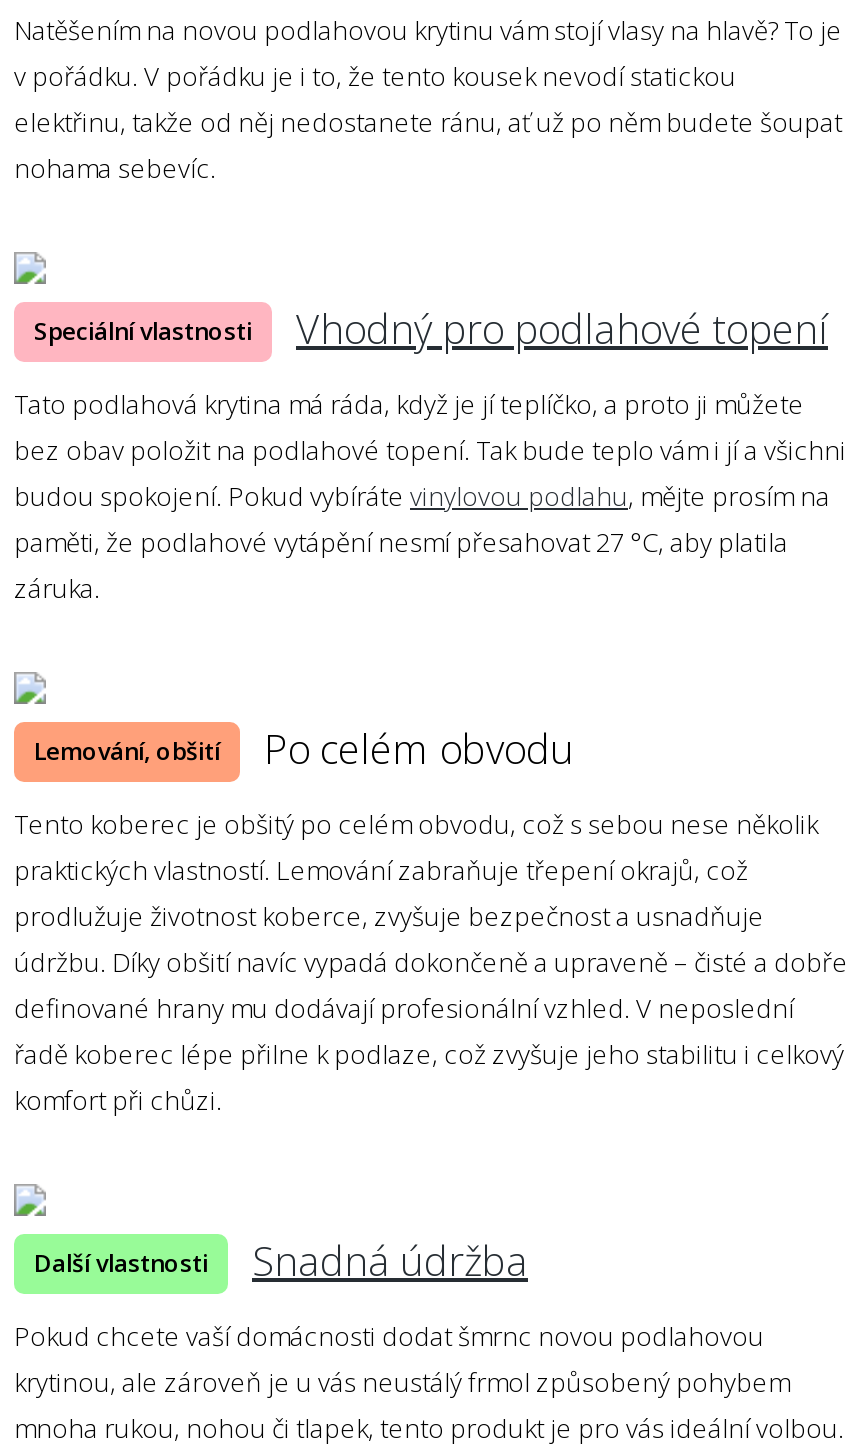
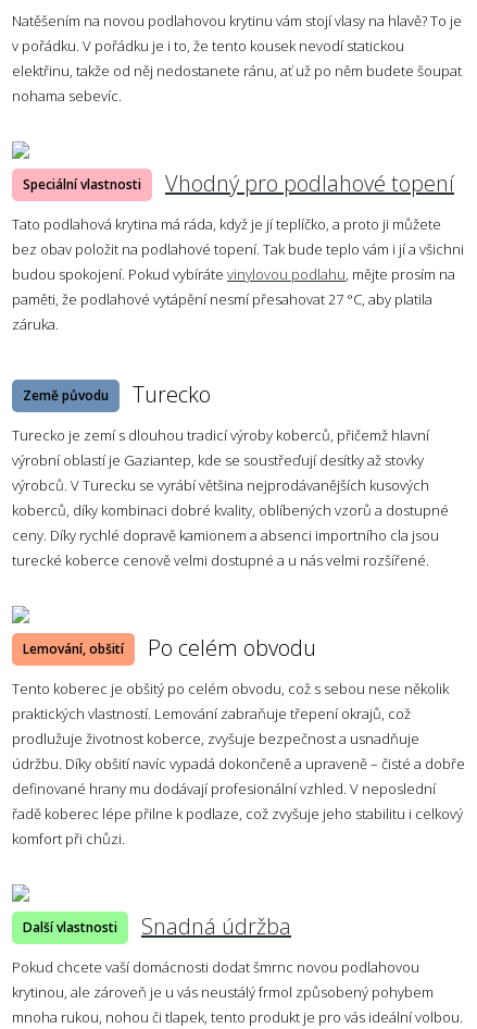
none -> [12,379,449,569] Země původu | Turecko | Turecko je zemí s dlouhou tradicí výroby koberců, přičemž hlavní | výrobní oblastí je Gaziantep, kde se soustřeďují desítky až stovky | výrobců. V Turecku se vyrábí většina nejprodávanějších kusových | koberců, díky kombinaci dobré kvality, oblíbených vzorů a dostupné | ceny. Díky rychlé dopravě kamionem a absenci importního cla jsou | turecké koberce cenově velmi dostupné a u nás velmi rozšířené.

